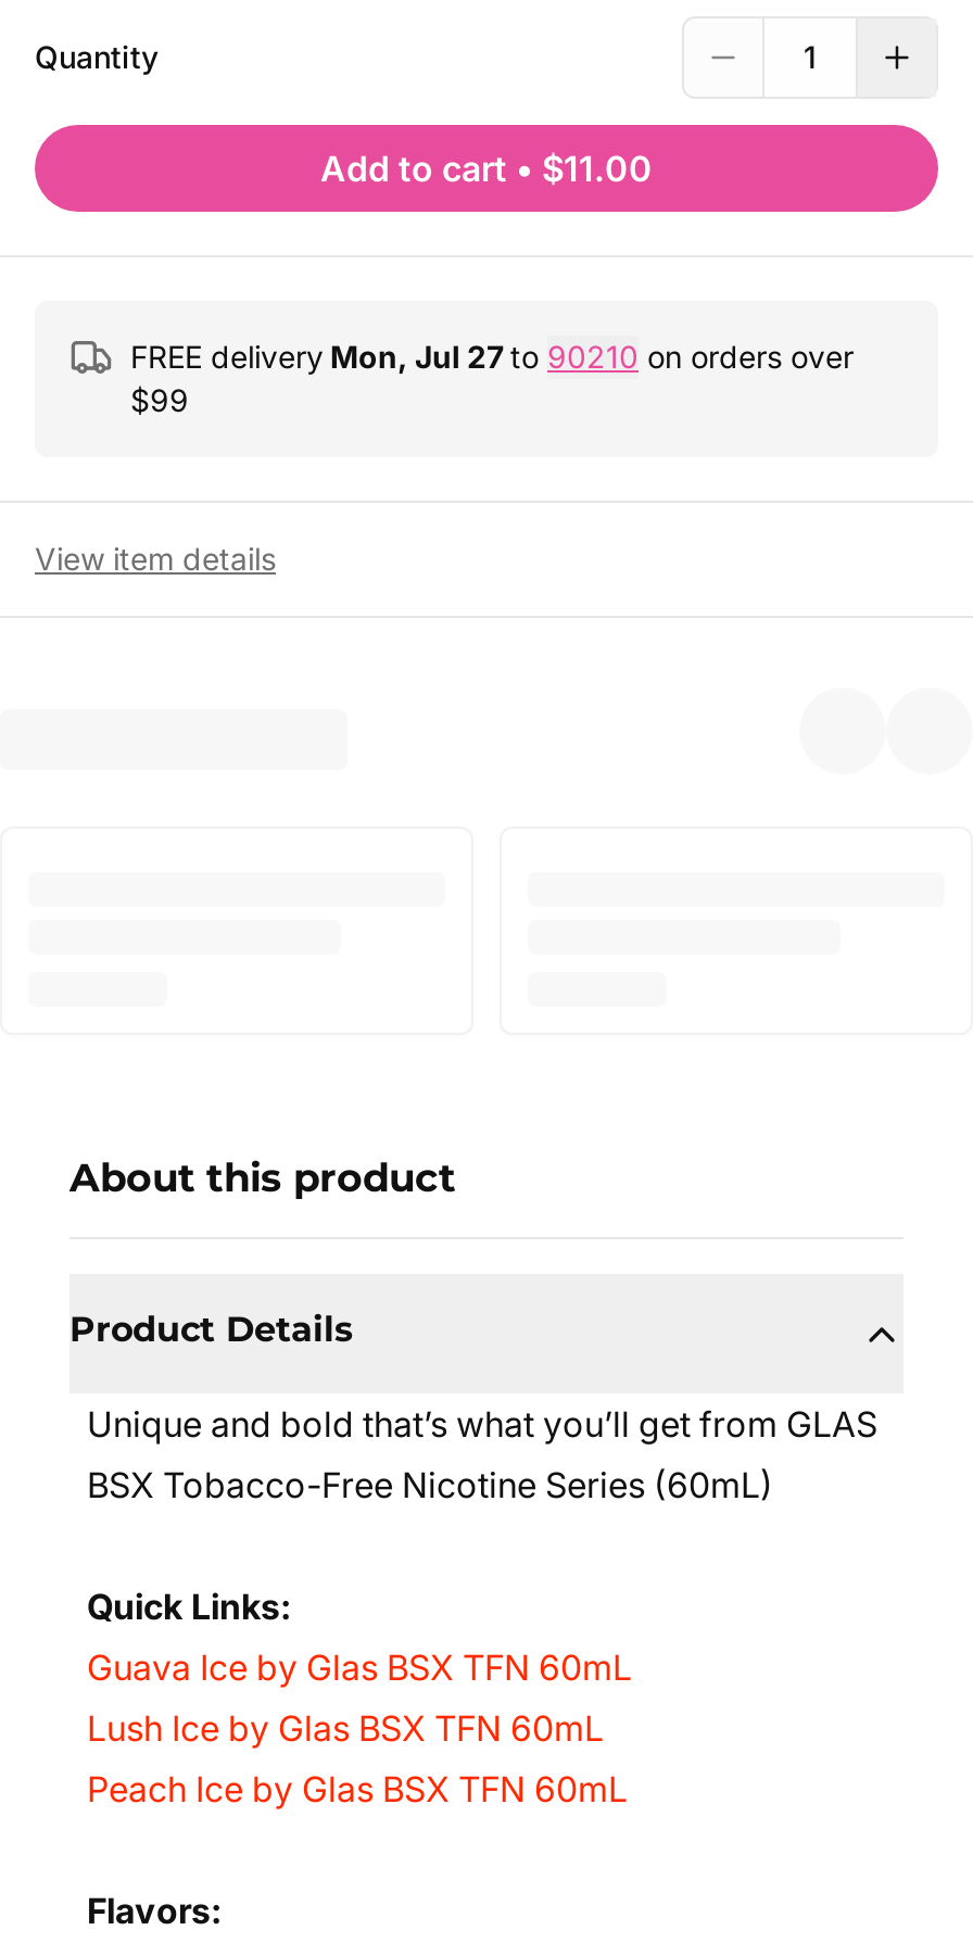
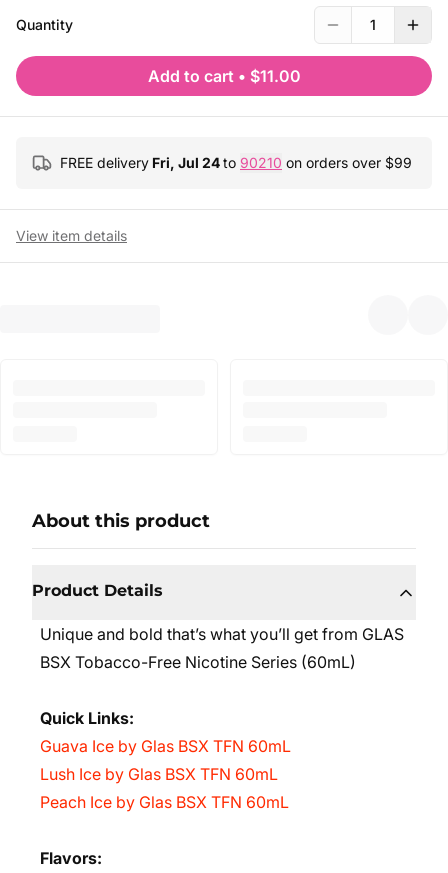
[130,338,854,418] FREE delivery Mon, Jul 27 to 90210 on orders over | $99 -> [60,154,412,171] FREE delivery Fri, Jul 24 to 90210 on orders over $99

